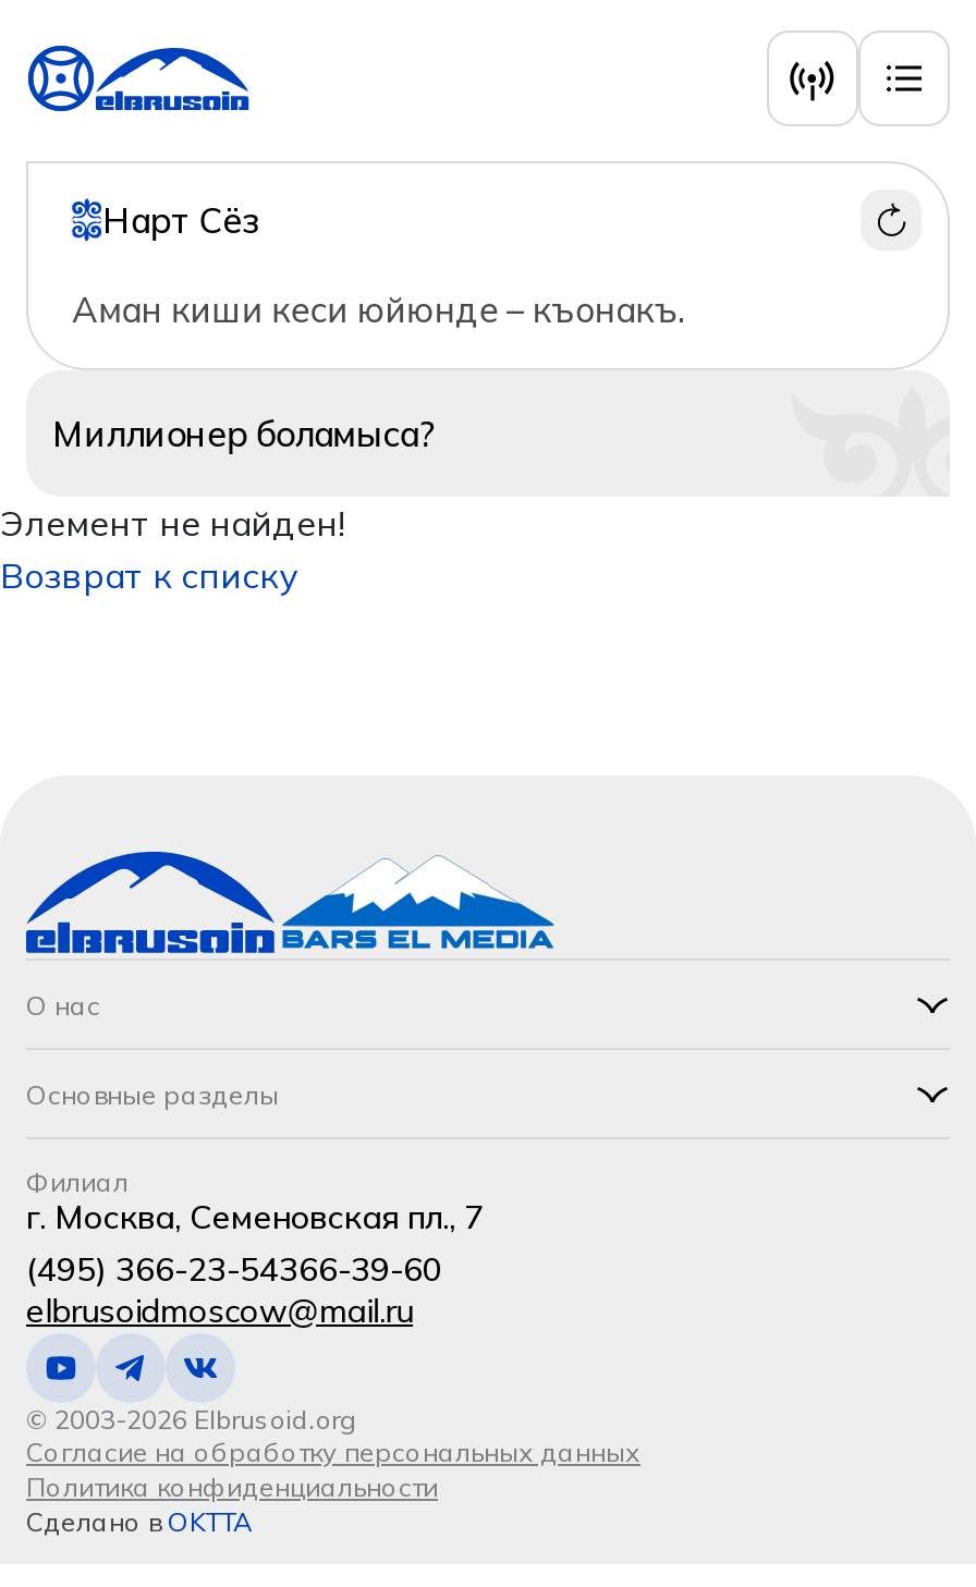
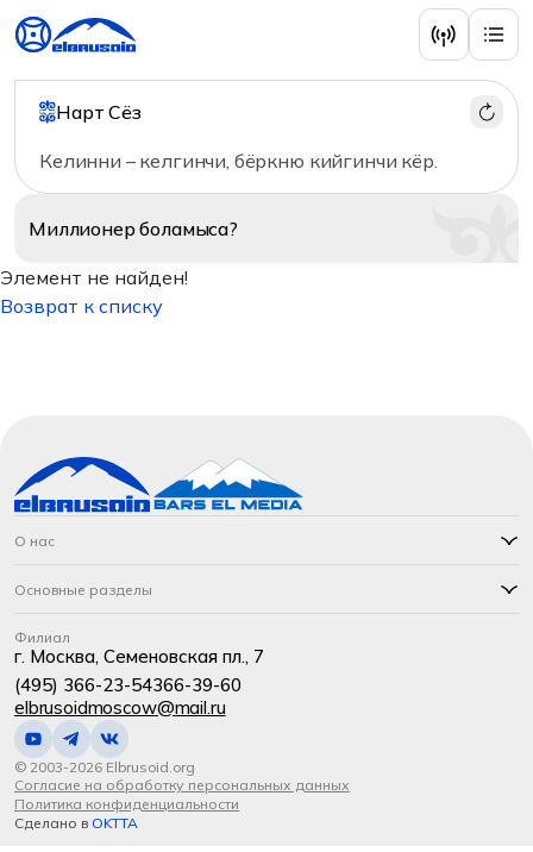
[72,288,684,331] Аман киши кеси юйюнде – къонакъ. -> [39,149,437,173] Келинни – келгинчи, бёркню кийгинчи кёр.

